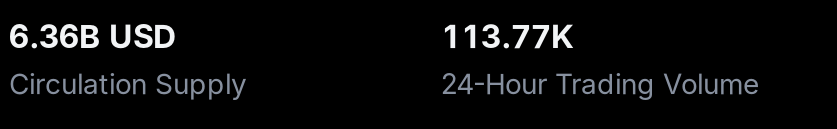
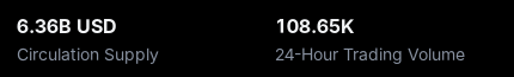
[441,16,575,56] 113.77K -> [275,14,355,38] 108.65K

